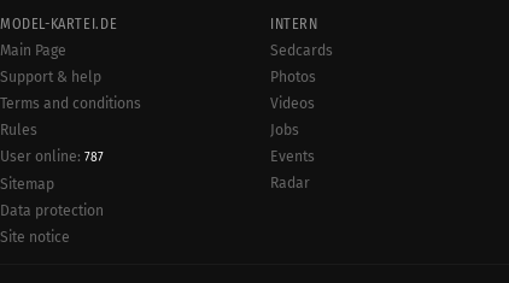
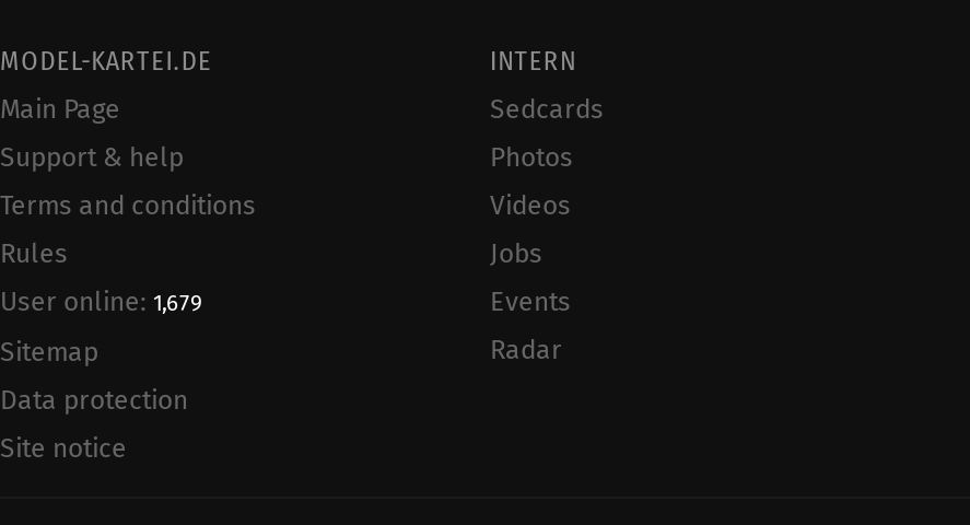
[0,148,104,165] User online: 787 -> [0,287,201,317] User online: 1,679

